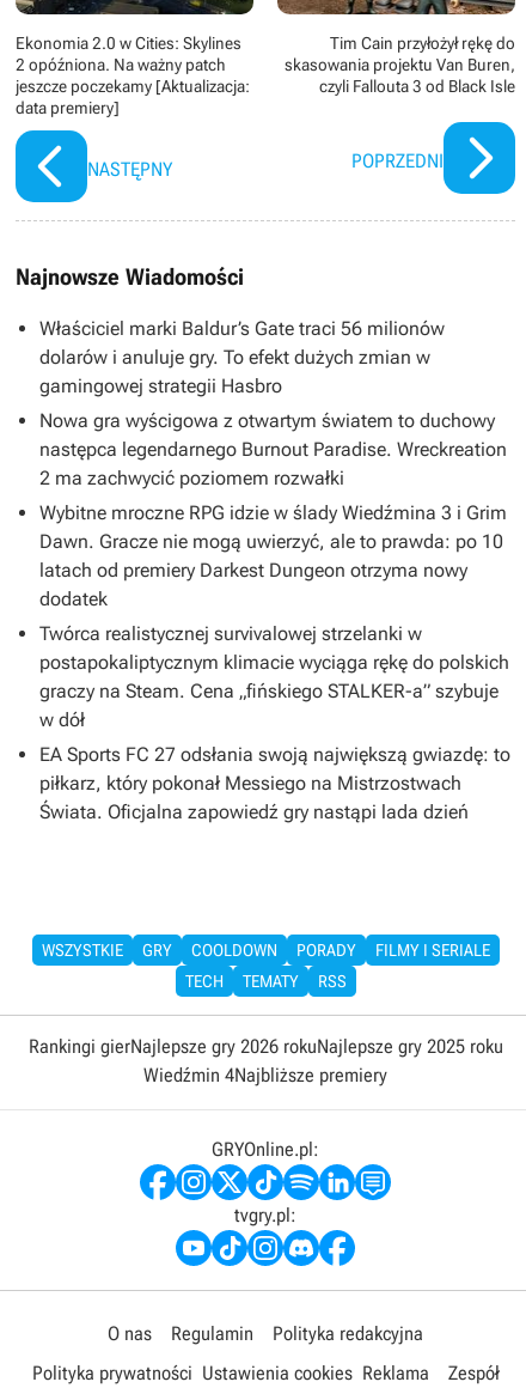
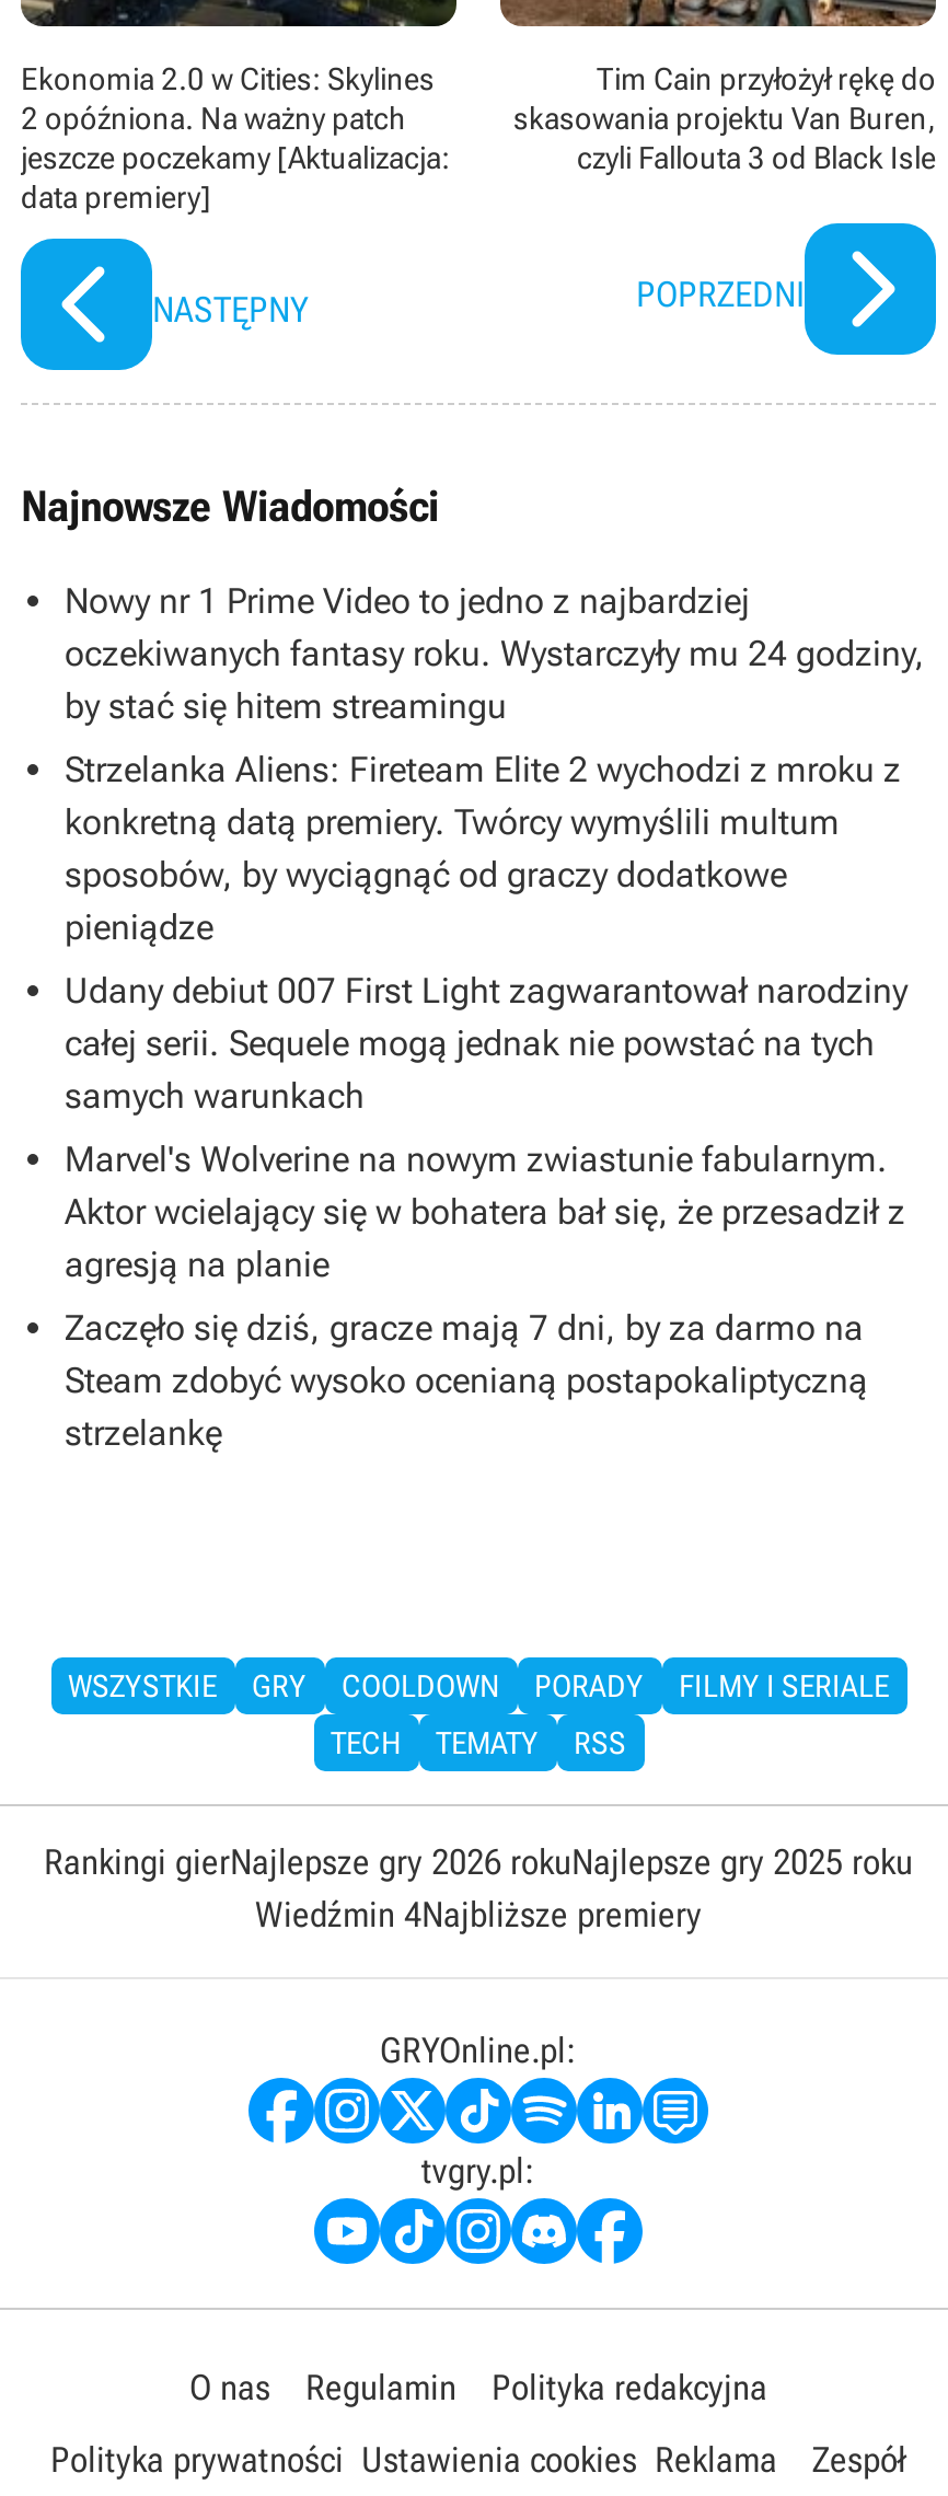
[39,317,445,397] Właściciel marki Baldur’s Gate traci 56 milionów | dolarów i anuluje gry. To efekt dużych zmian w | gamingowej strategii Hasbro -> [65,580,925,726] Nowy nr 1 Prime Video to jedno z najbardziej | oczekiwanych fantasy roku. Wystarczyły mu 24 godziny, | by stać się hitem streamingu
[39,409,507,489] Nowa gra wyścigowa z otwartym światem to duchowy | następca legendarnego Burnout Paradise. Wreckreation | 2 ma zachwycić poziomem rozwałki -> [65,748,901,947] Strzelanka Aliens: Fireteam Elite 2 wychodzi z mroku z | konkretną datą premiery. Twórcy wymyślili multum | sposobów, by wyciągnąć od graczy dodatkowe | pieniądze
[39,501,507,610] Wybitne mroczne RPG idzie w ślady Wiedźmina 3 i Grim | Dawn. Gracze nie mogą uwierzyć, ale to prawda: po 10 | latach od premiery Darkest Dungeon otrzyma nowy | dodatek -> [65,969,907,1116] Udany debiut 007 First Light zagwarantował narodziny | całej serii. Sequele mogą jednak nie powstać na tych | samych warunkach
[39,622,509,731] Twórca realistycznej survivalowej strzelanki w | postapokaliptycznym klimacie wyciąga rękę do polskich | graczy na Steam. Cena „fińskiego STALKER-a” szybuje | w dół -> [65,1138,905,1285] Marvel's Wolverine na nowym zwiastunie fabularnym. | Aktor wcielający się w bohatera bał się, że przesadził z | agresją na planie
[39,743,510,823] EA Sports FC 27 odsłania swoją największą gwiazdę: to | piłkarz, który pokonał Messiego na Mistrzostwach | Świata. Oficjalna zapowiedź gry nastąpi lada dzień -> [65,1306,868,1453] Zaczęło się dziś, gracze mają 7 dni, by za darmo na | Steam zdobyć wysoko ocenianą postapokaliptyczną | strzelankę

